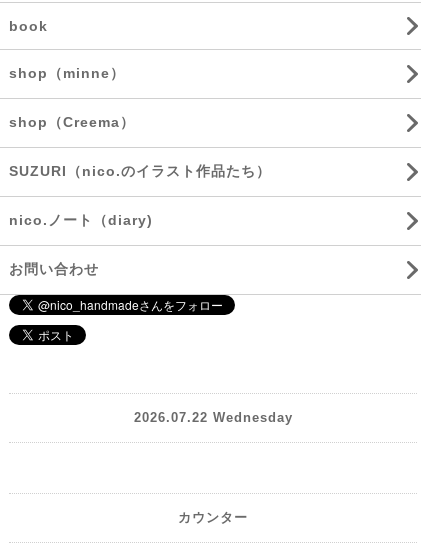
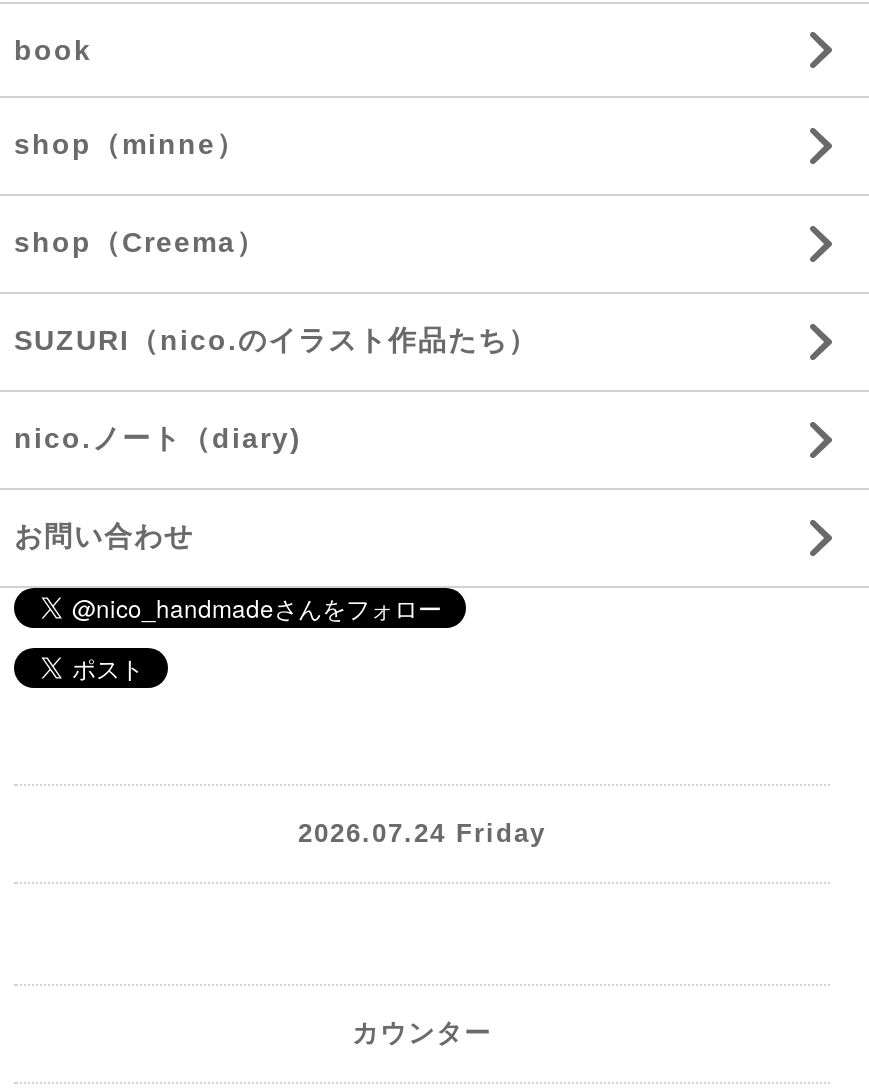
[133,410,292,425] 2026.07.22 Wednesday -> [298,819,546,849] 2026.07.24 Friday

